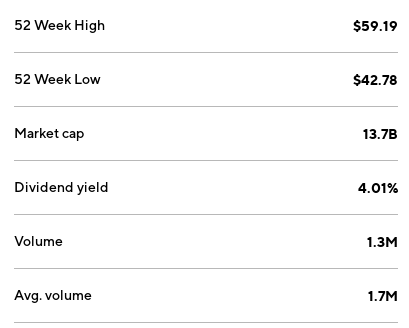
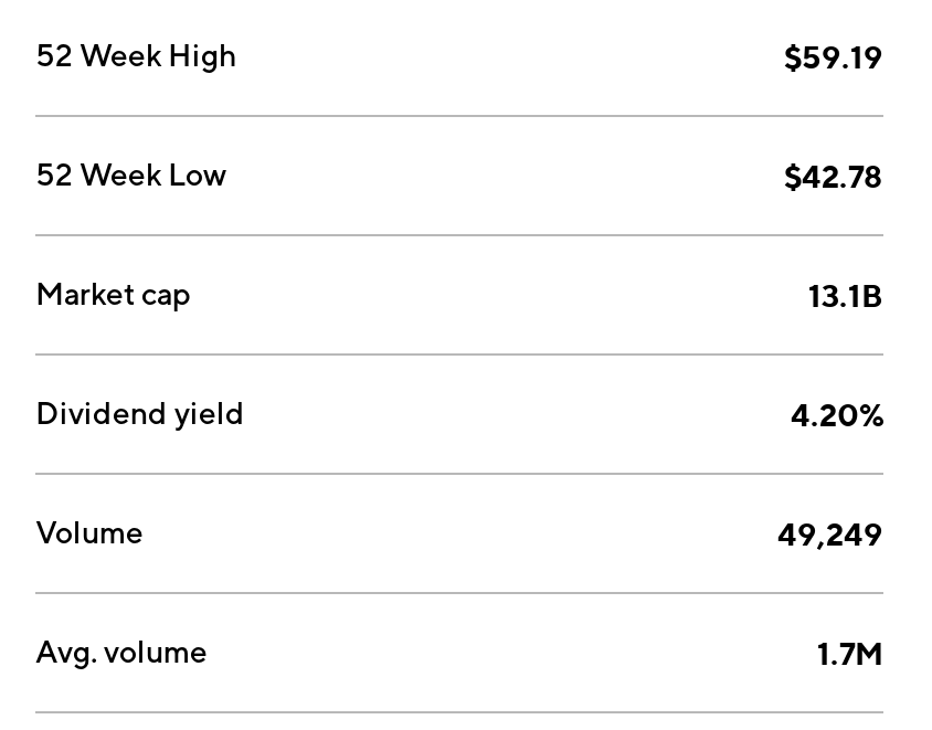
[363,125,398,142] 13.7B -> [808,276,883,314] 13.1B
[358,179,398,196] 4.01% -> [791,395,883,433] 4.20%
[367,233,398,250] 1.3M -> [777,515,883,552] 49,249

